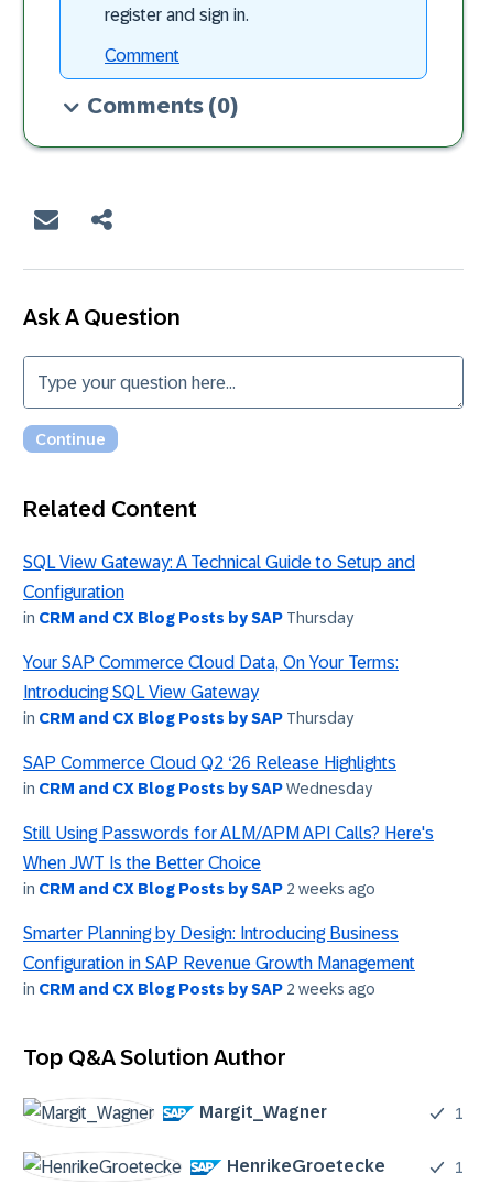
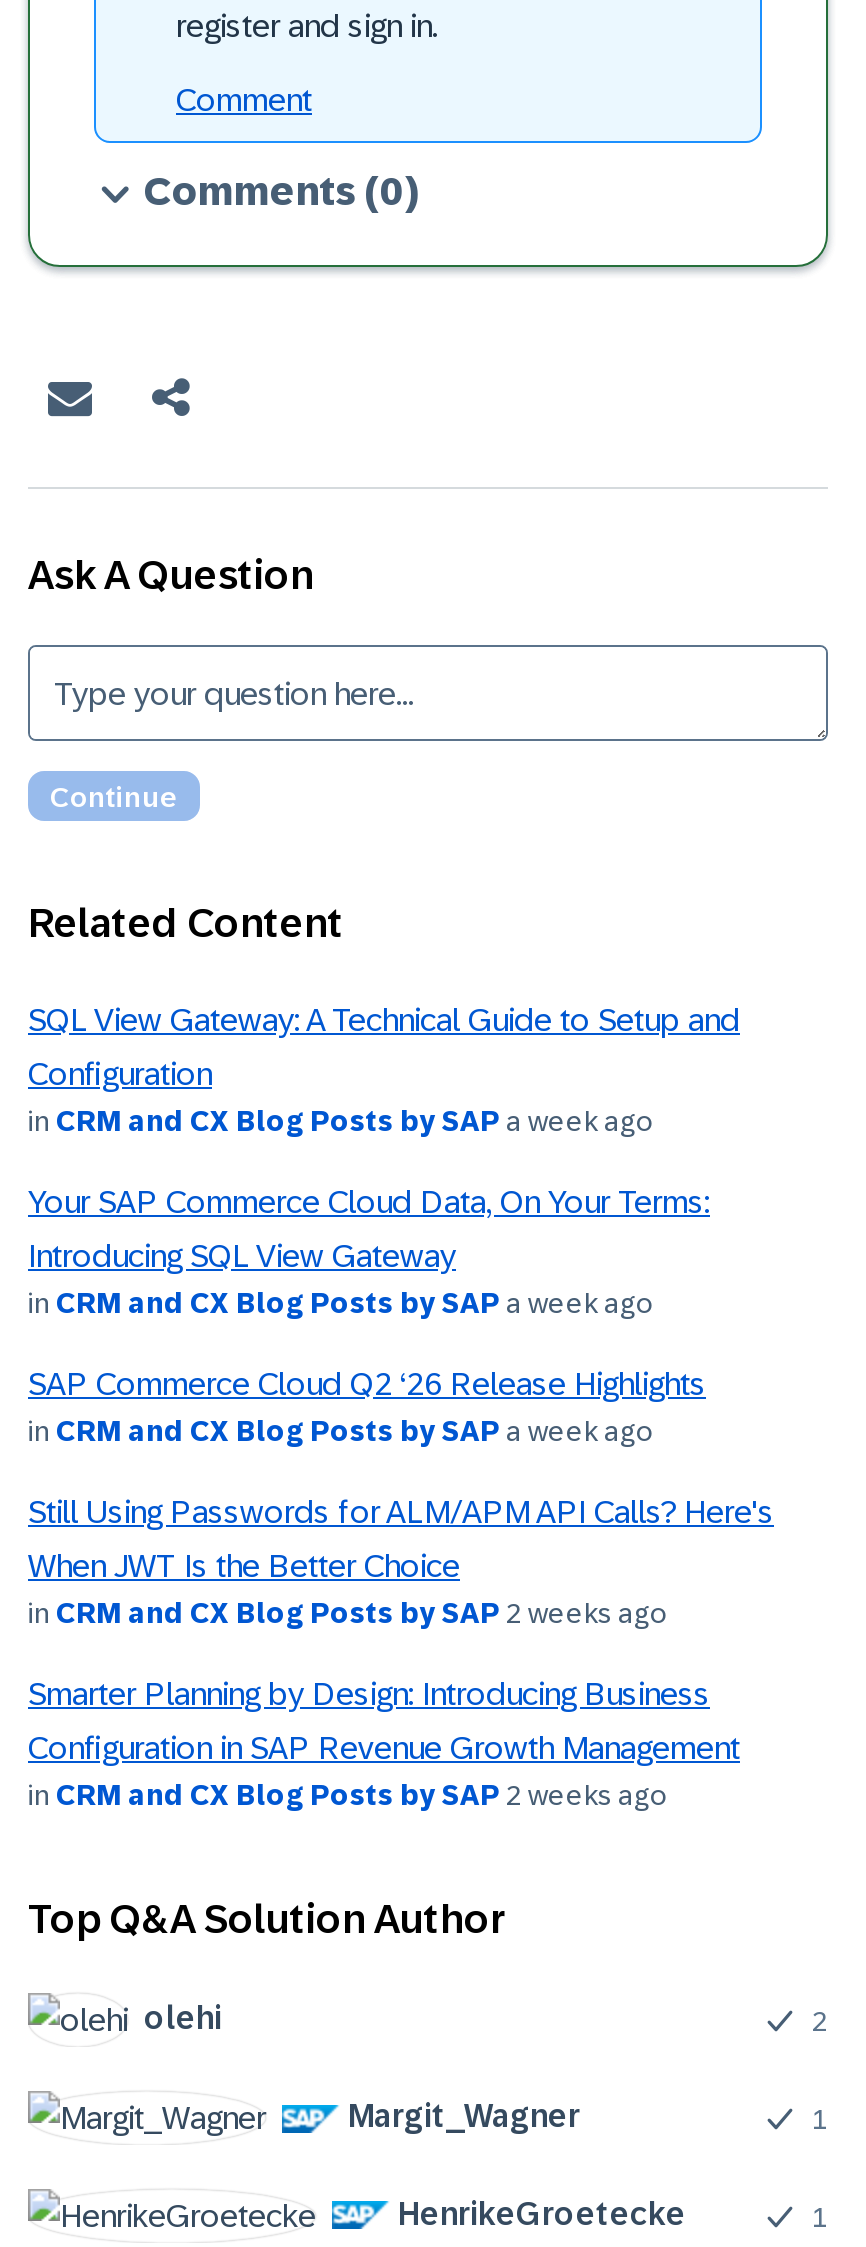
[23,609,353,627] in CRM and CX Blog Posts by SAP Thursday -> [28,1105,654,1137] in CRM and CX Blog Posts by SAP a week ago
[23,710,353,727] in CRM and CX Blog Posts by SAP Thursday -> [28,1287,654,1319] in CRM and CX Blog Posts by SAP a week ago
[23,780,372,798] in CRM and CX Blog Posts by SAP Wednesday -> [28,1415,654,1447] in CRM and CX Blog Posts by SAP a week ago
none -> [144,2001,828,2037] olehi | 2

